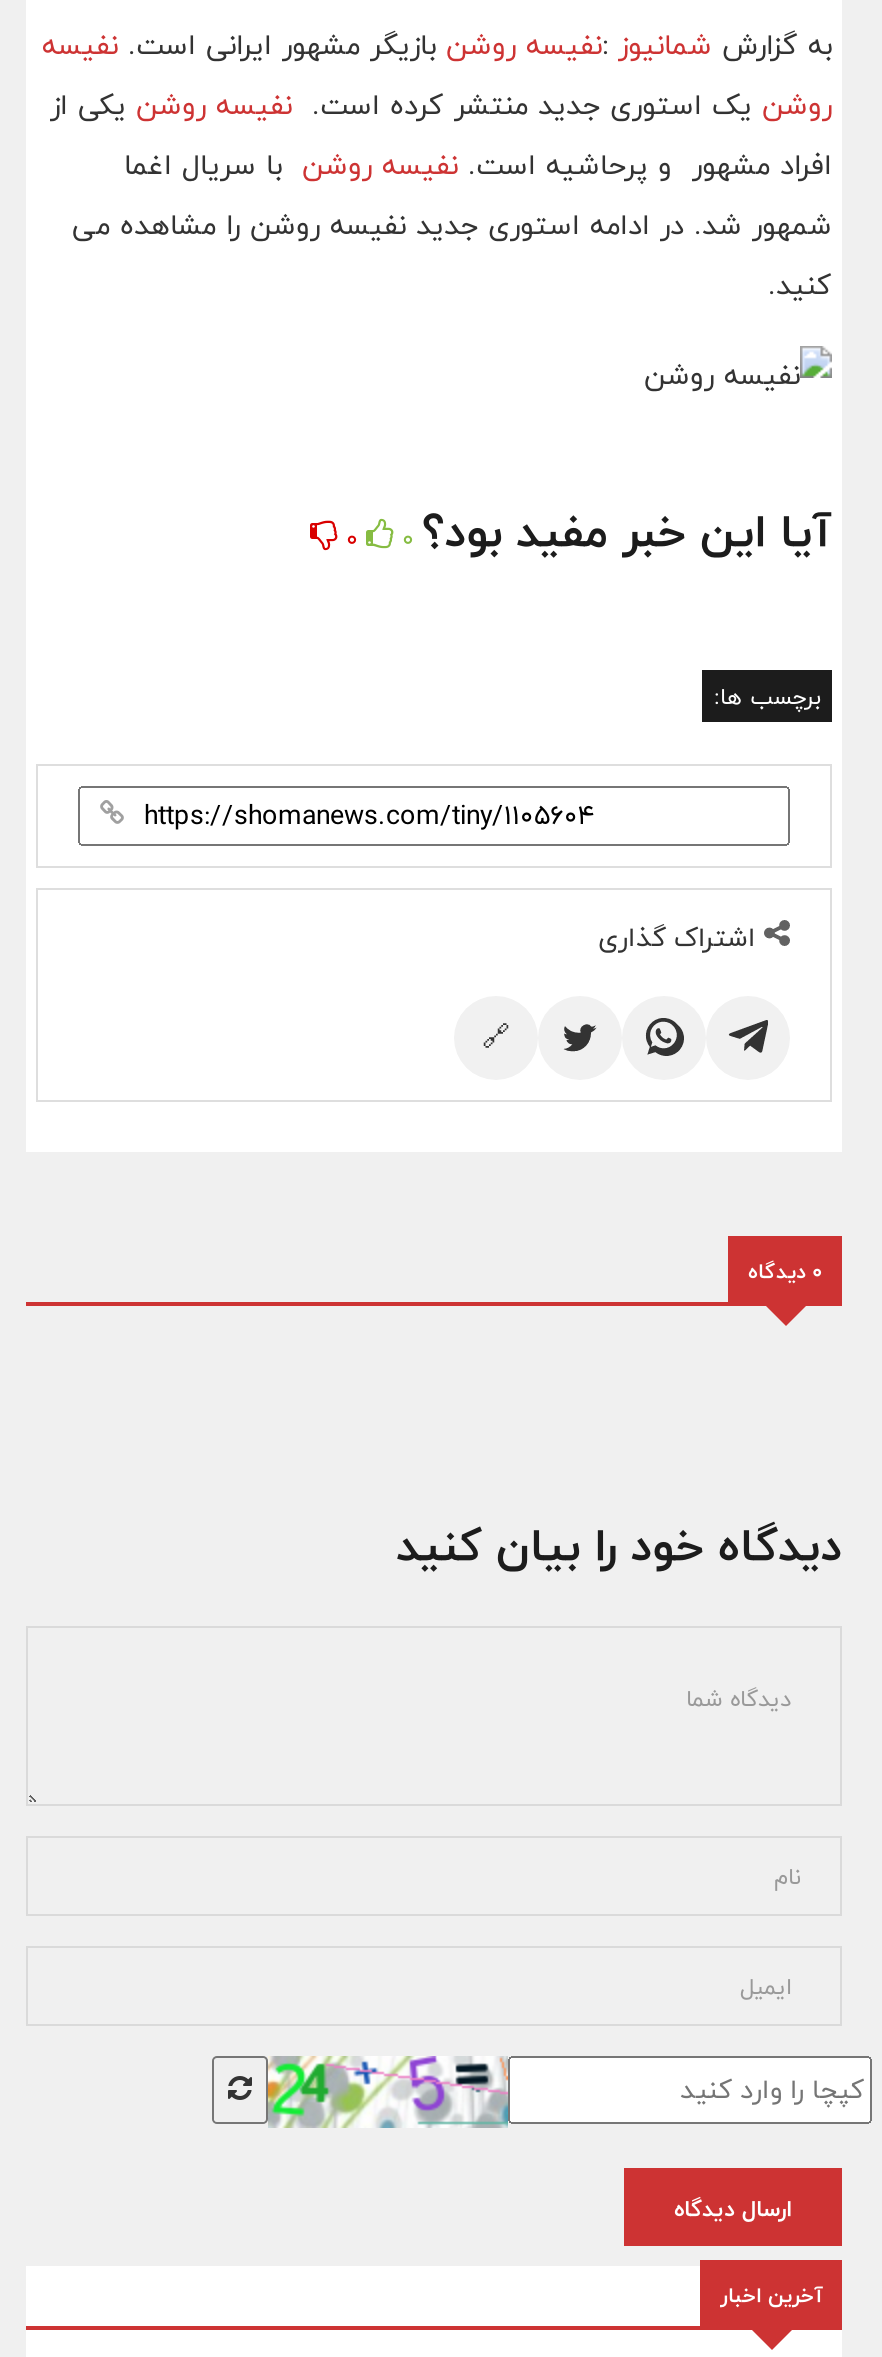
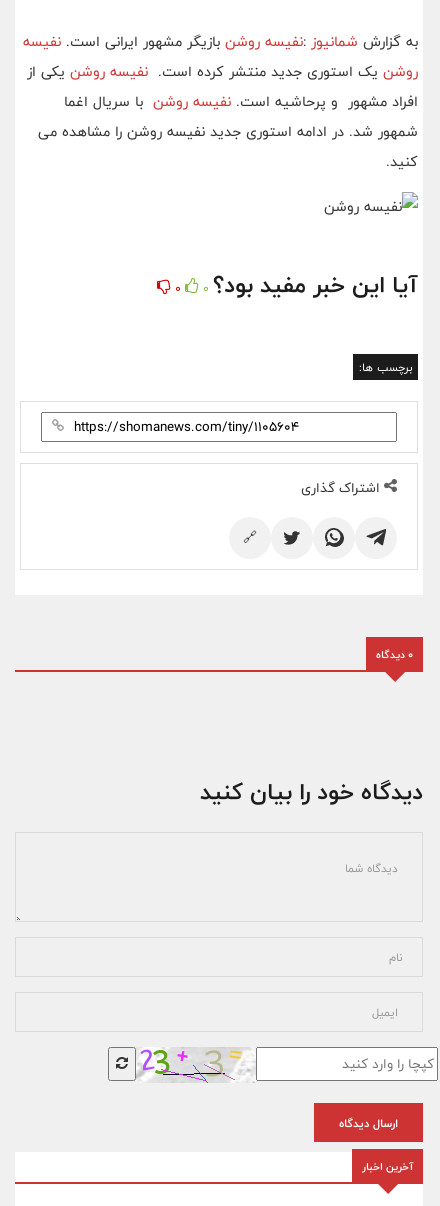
[266,2056,510,2128] [image] -> [136,1047,256,1083] [image]

